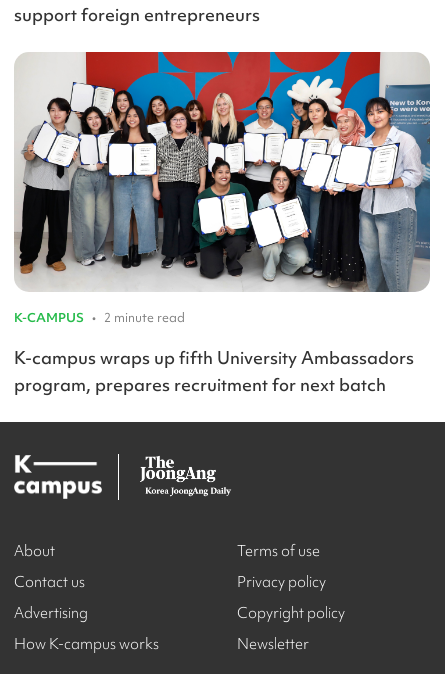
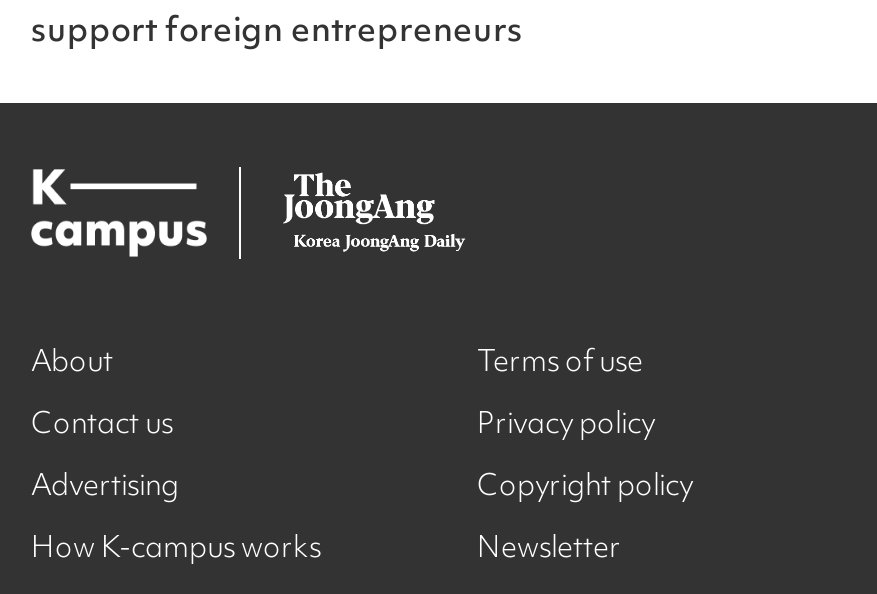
[13,51,431,396] [image] | K-CAMPUS • 2 minute read | K-campus wraps up fifth University Ambassadors | program, prepares recruitment for next batch -> none

